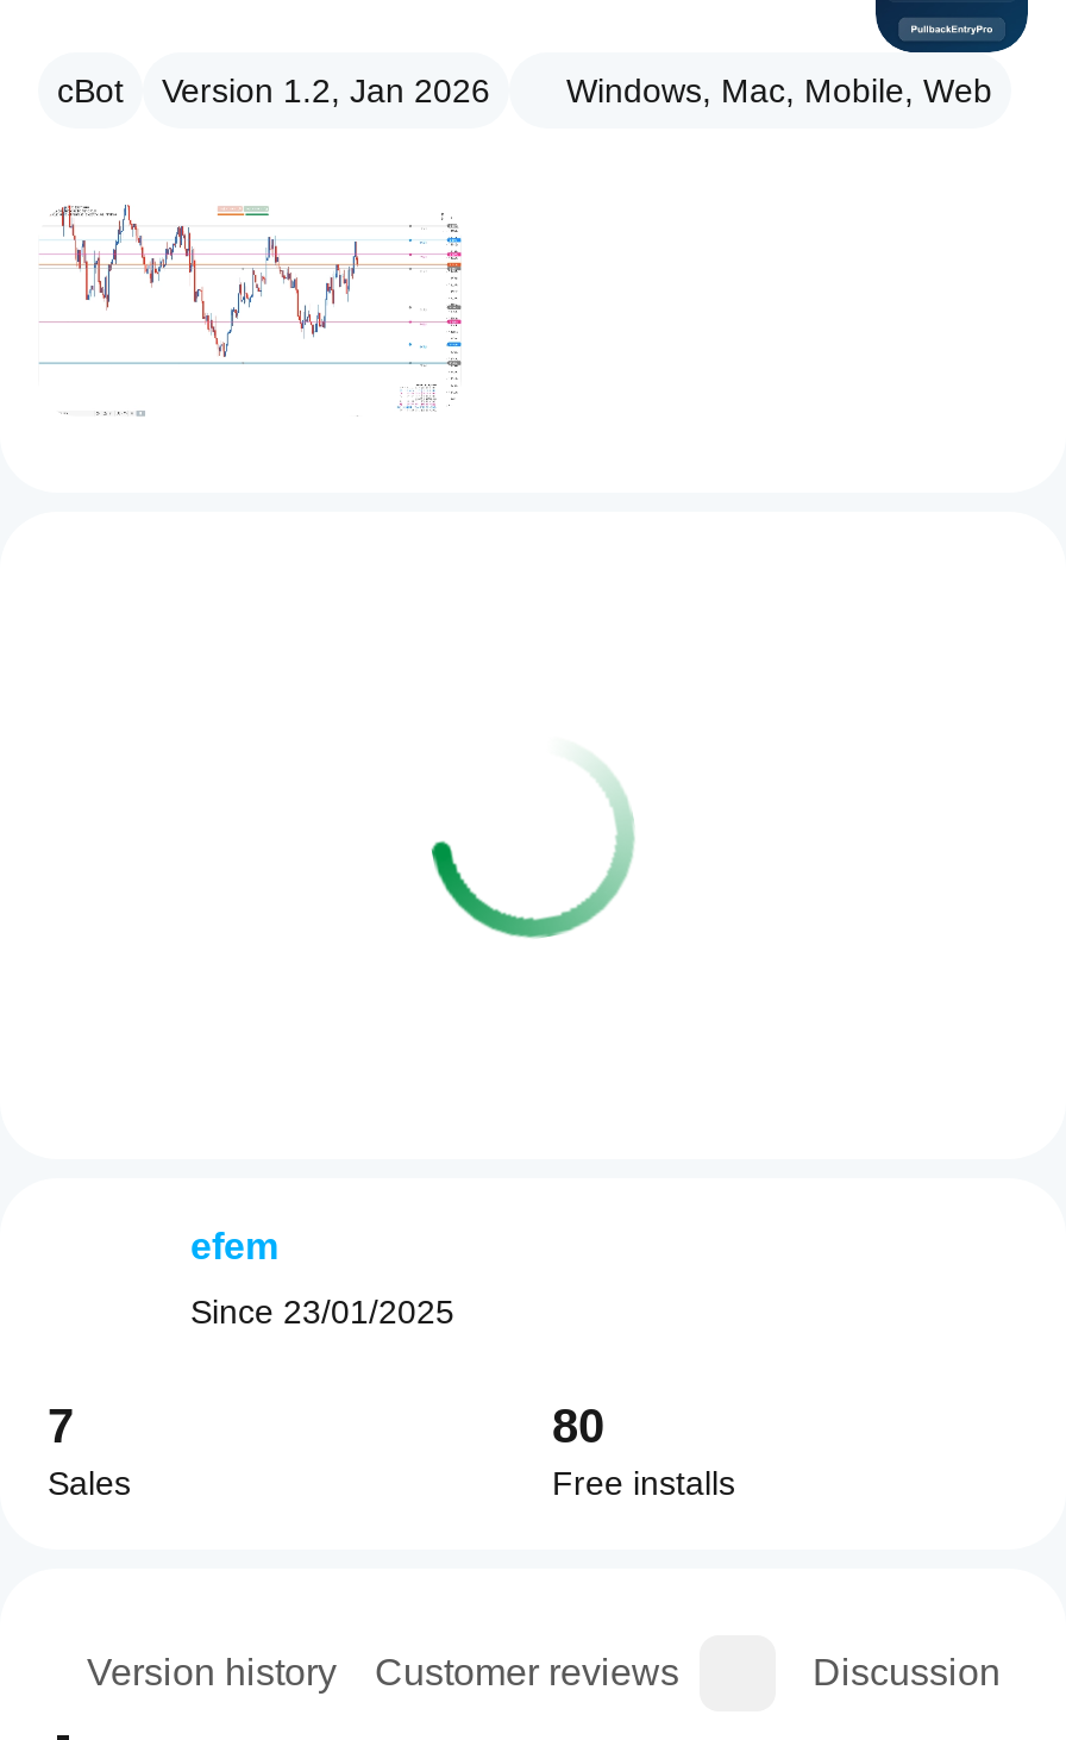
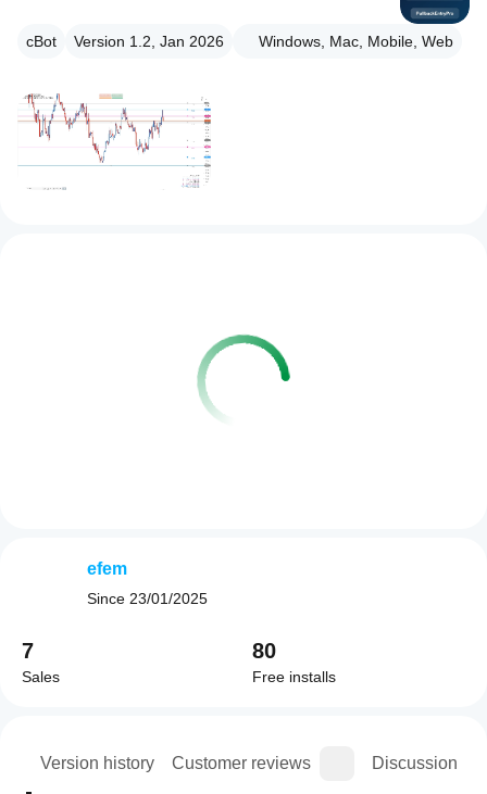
[431,733,635,940] [image] -> [196,333,291,428] [image]

